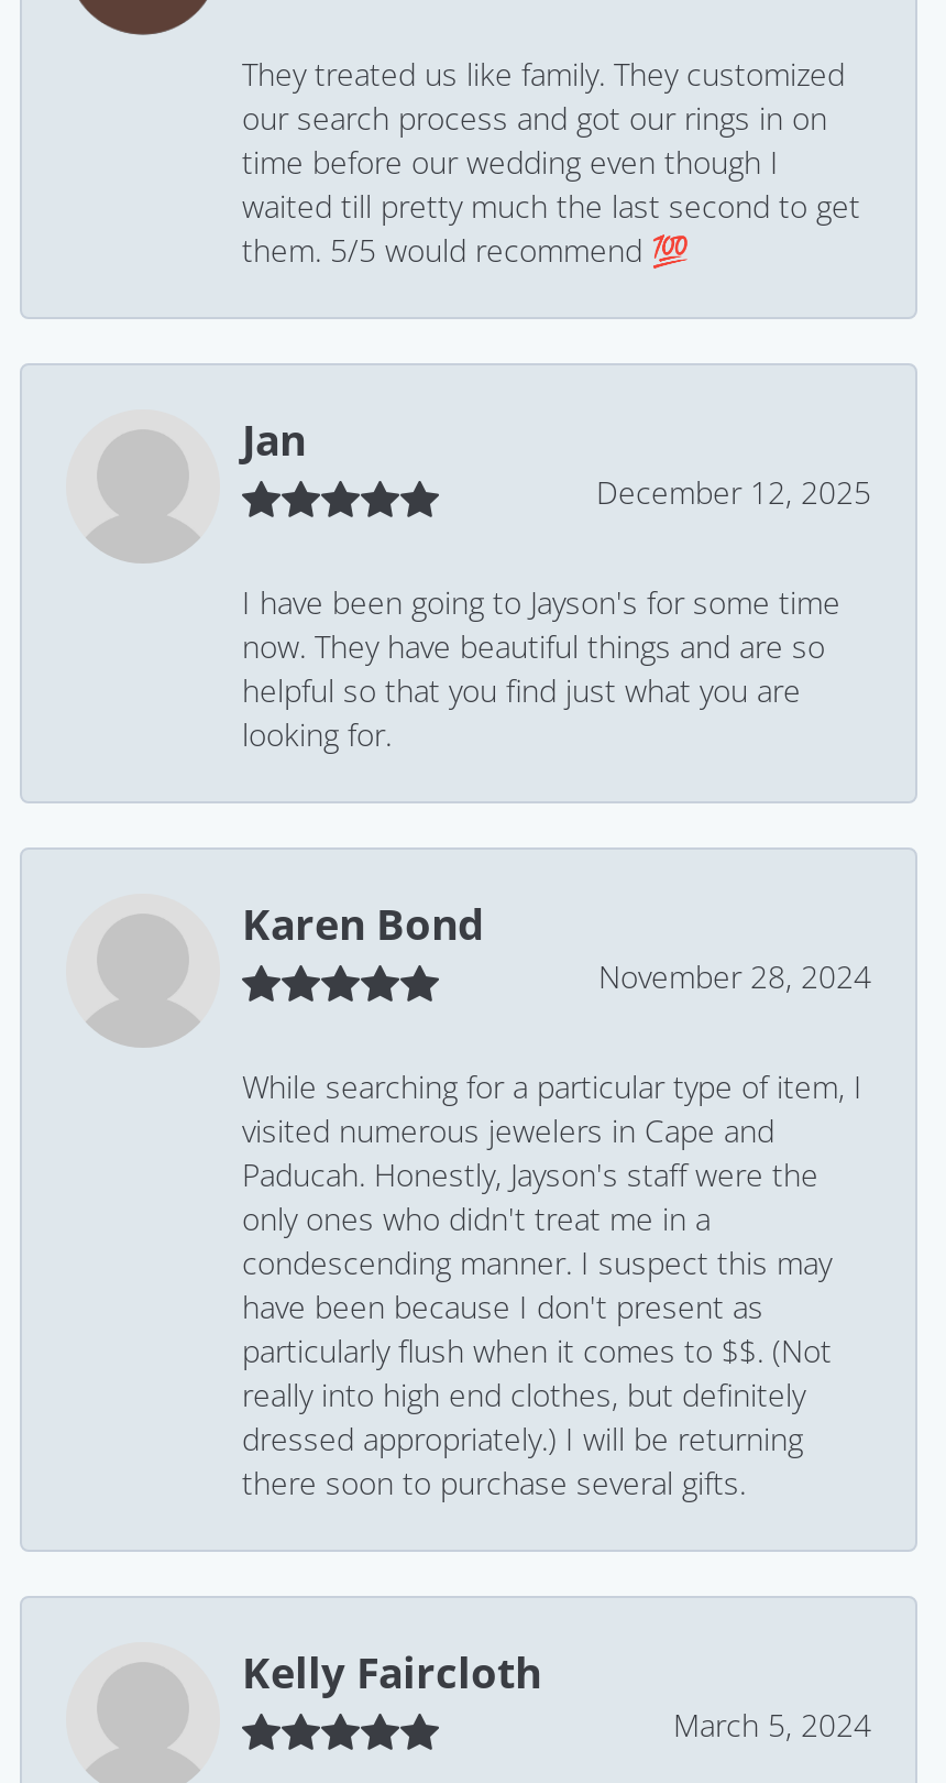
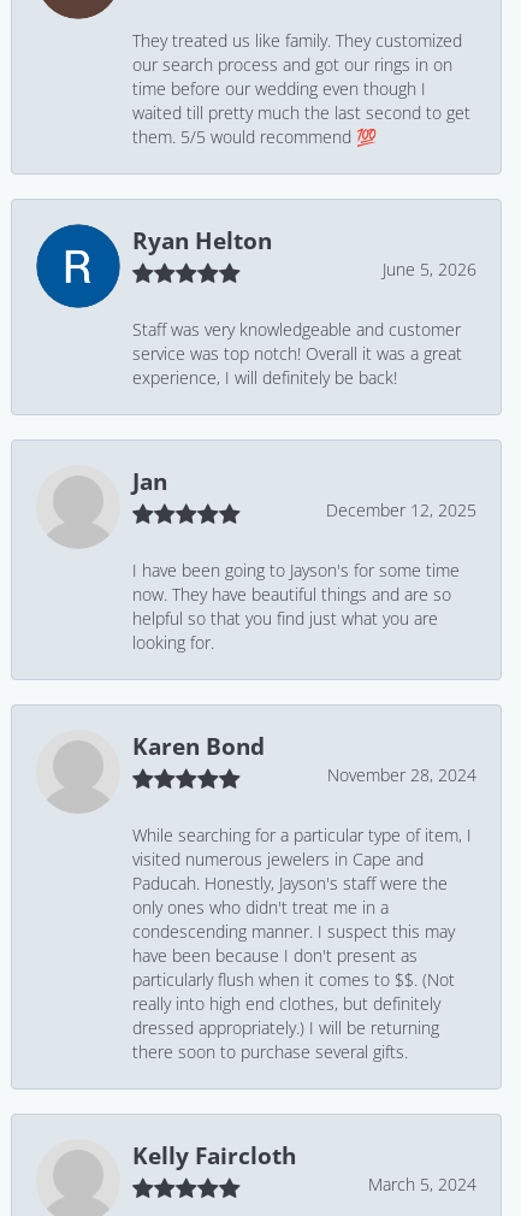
none -> [35,223,476,390] [image] | Ryan Helton | June 5, 2026 | Staff was very knowledgeable and customer | service was top notch! Overall it was a great | experience, I will definitely be back!

